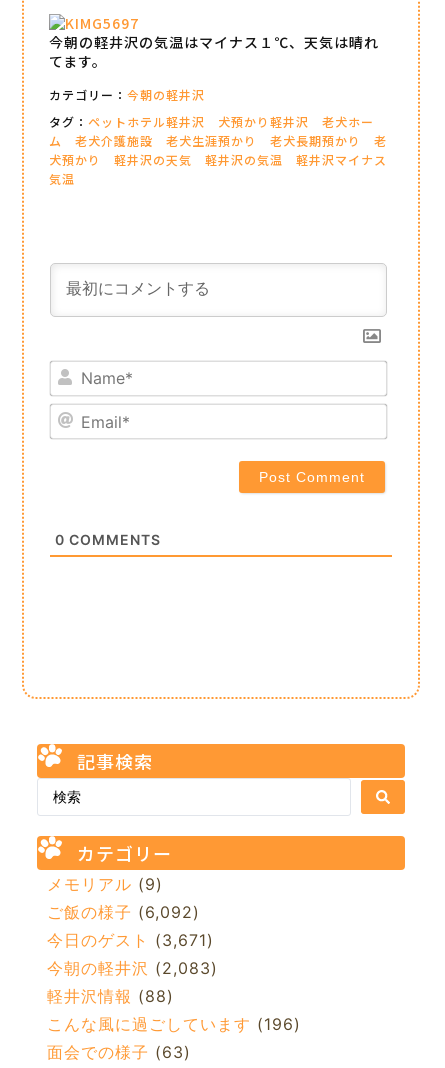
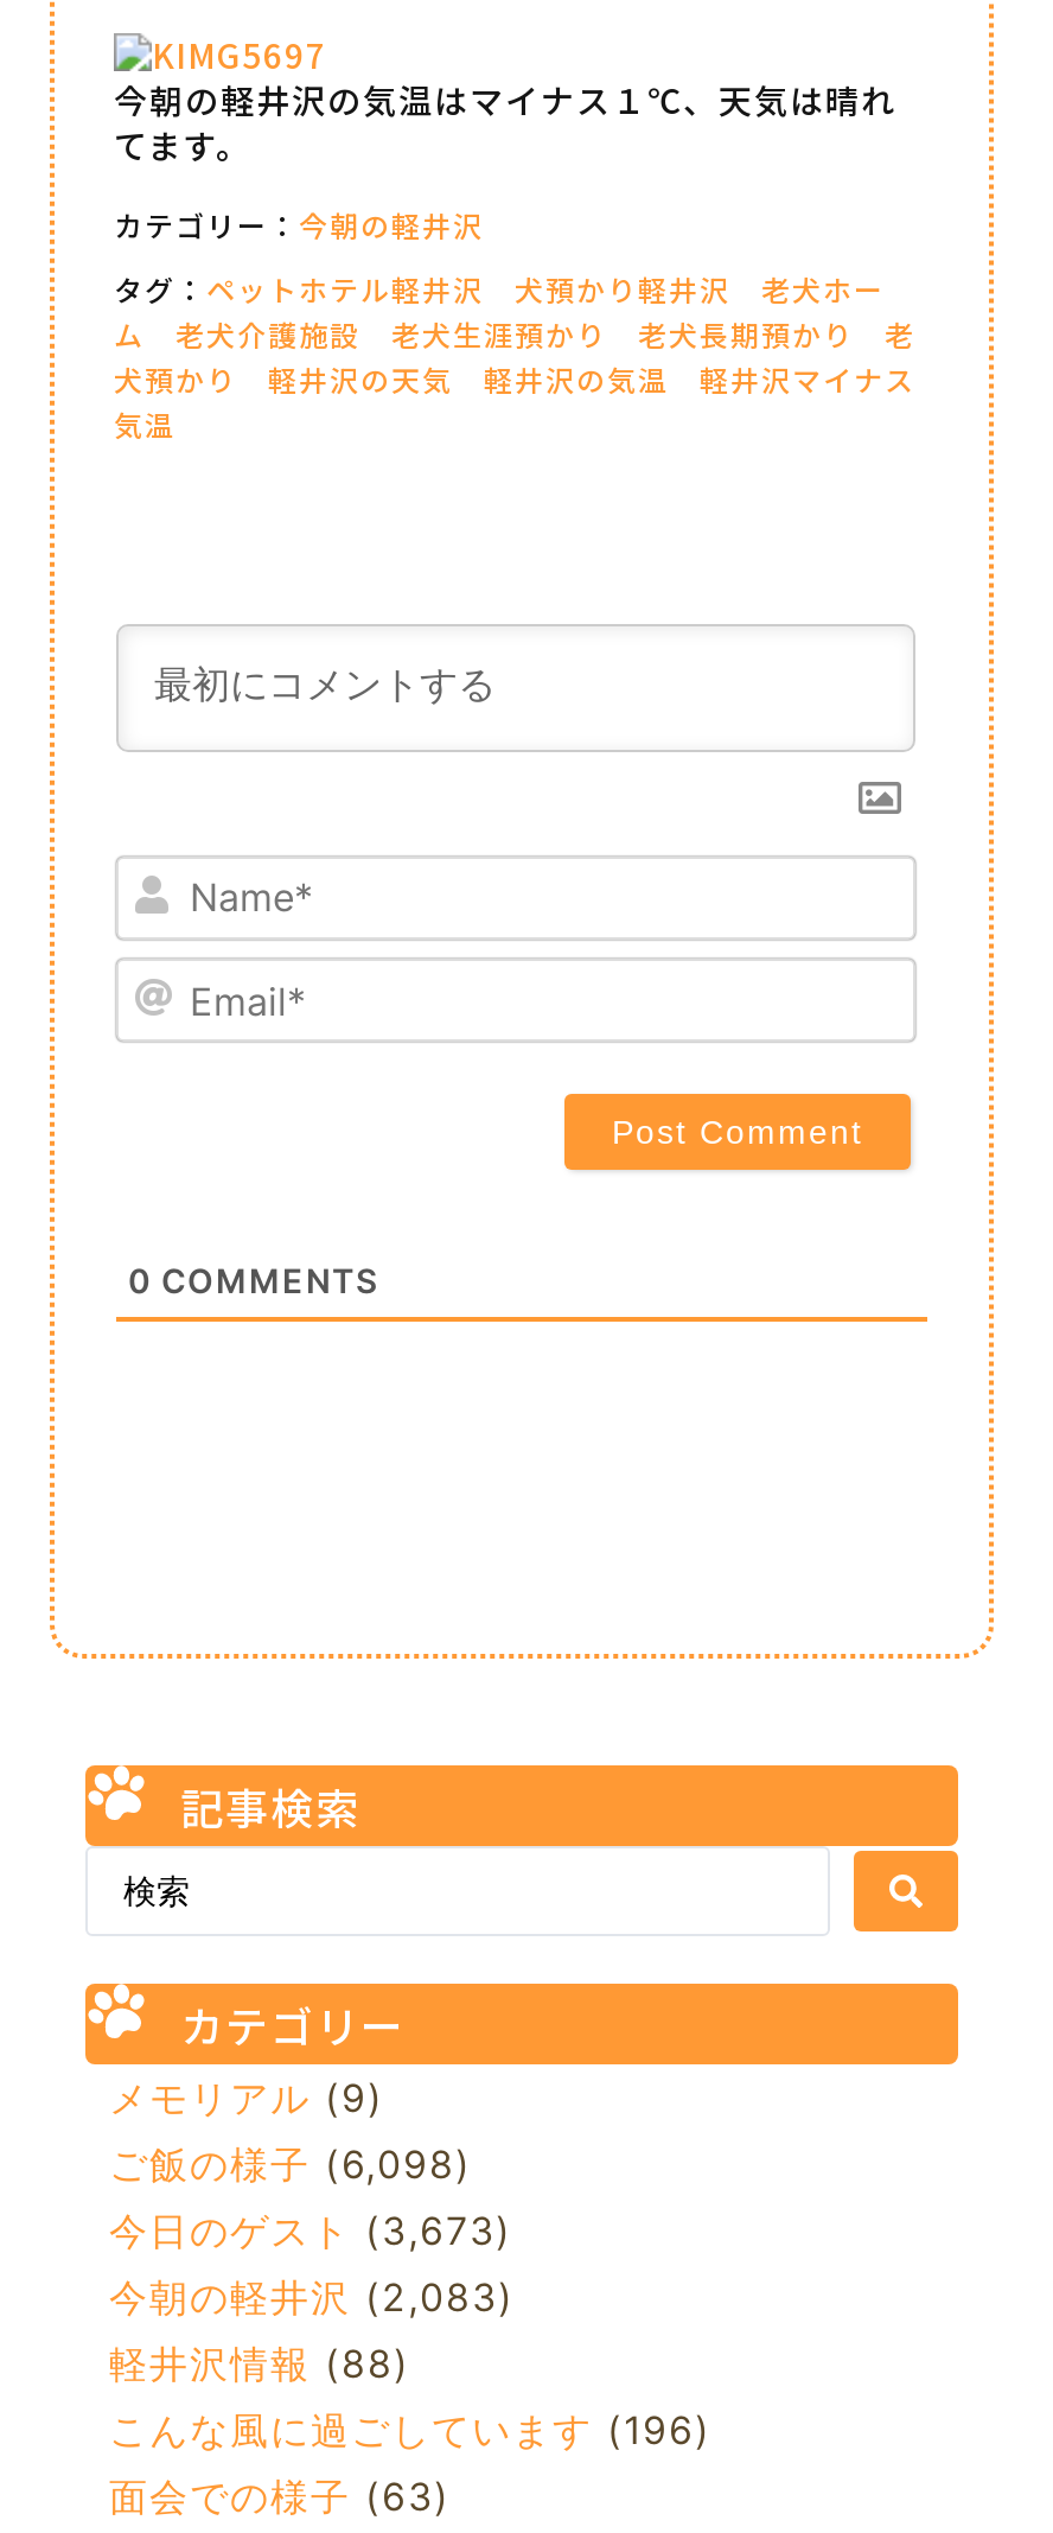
[47,902,200,922] ご飯の様子(6,092) -> [109,2141,472,2189] ご飯の様子(6,098)
[47,930,214,950] 今日のゲスト(3,671) -> [109,2208,512,2255] 今日のゲスト(3,673)

